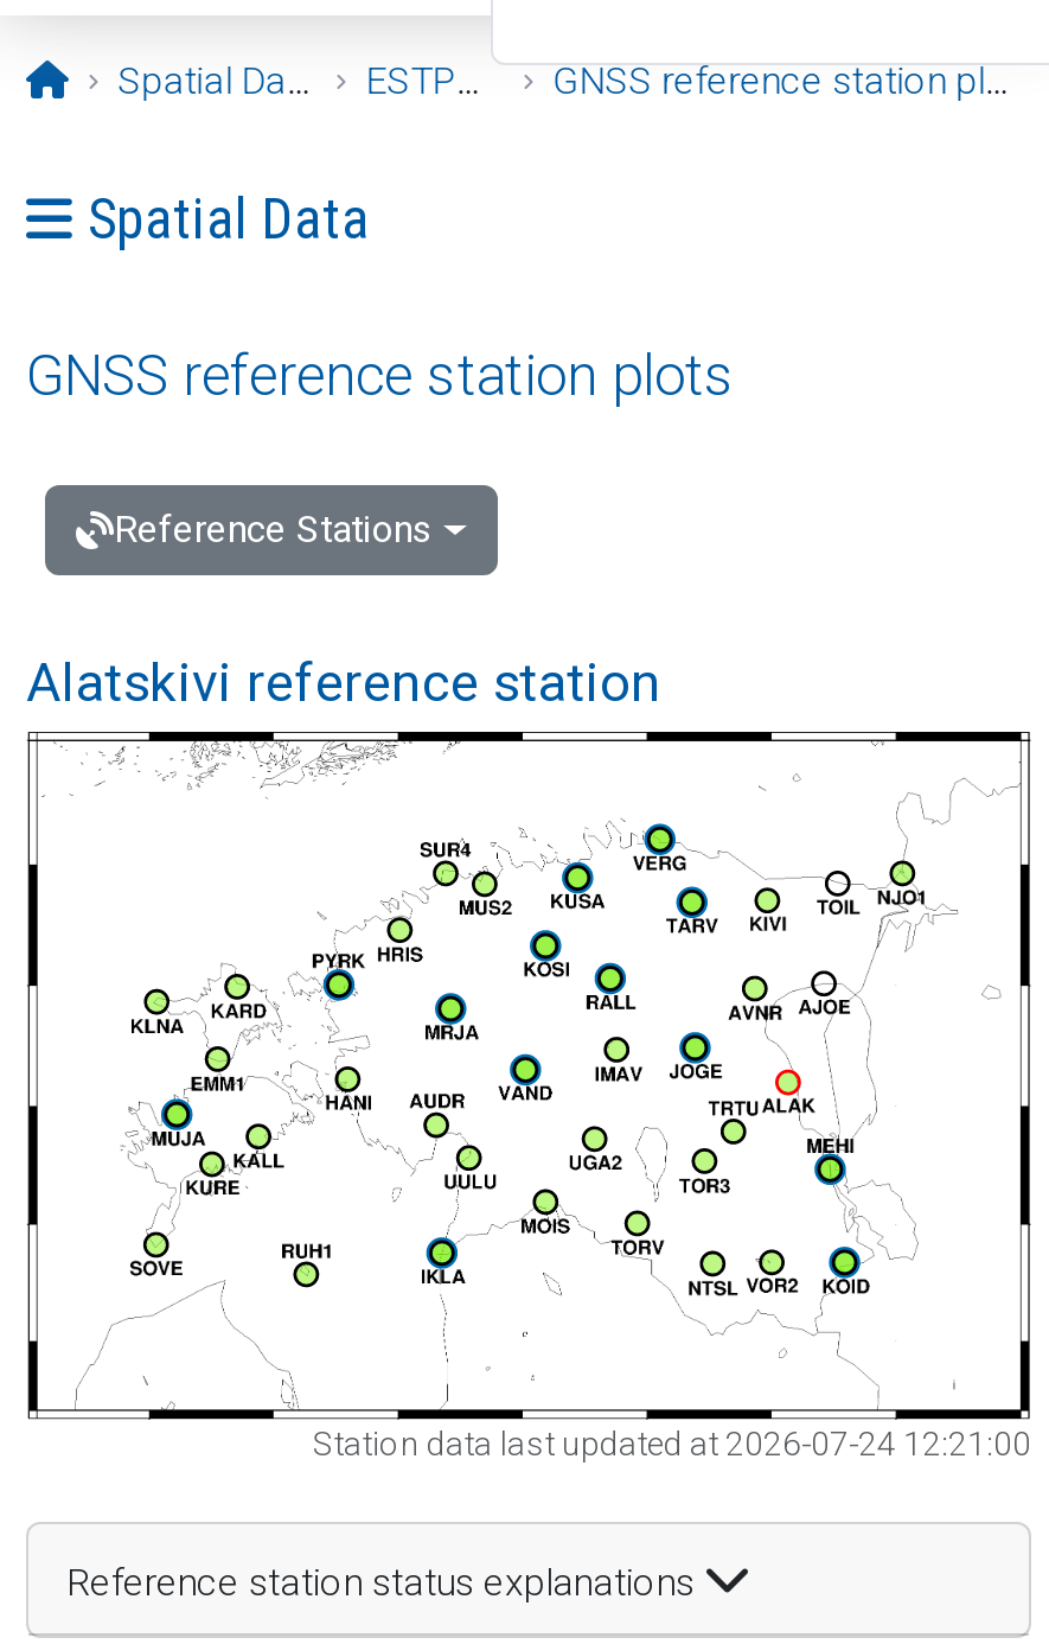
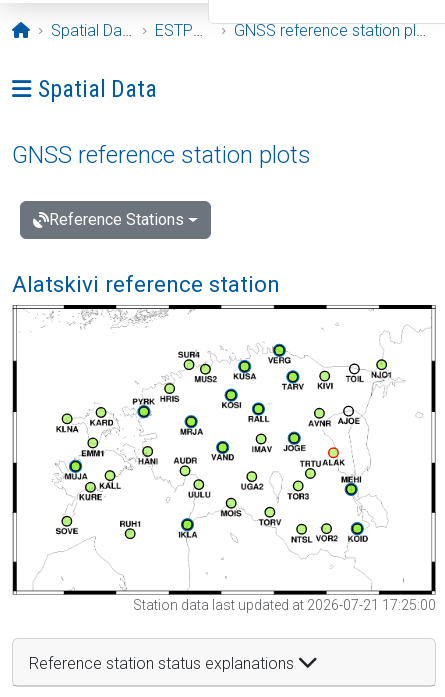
[313,1424,1031,1462] Station data last updated at 2026-07-24 12:21:00 -> [133,597,436,613] Station data last updated at 2026-07-21 17:25:00

